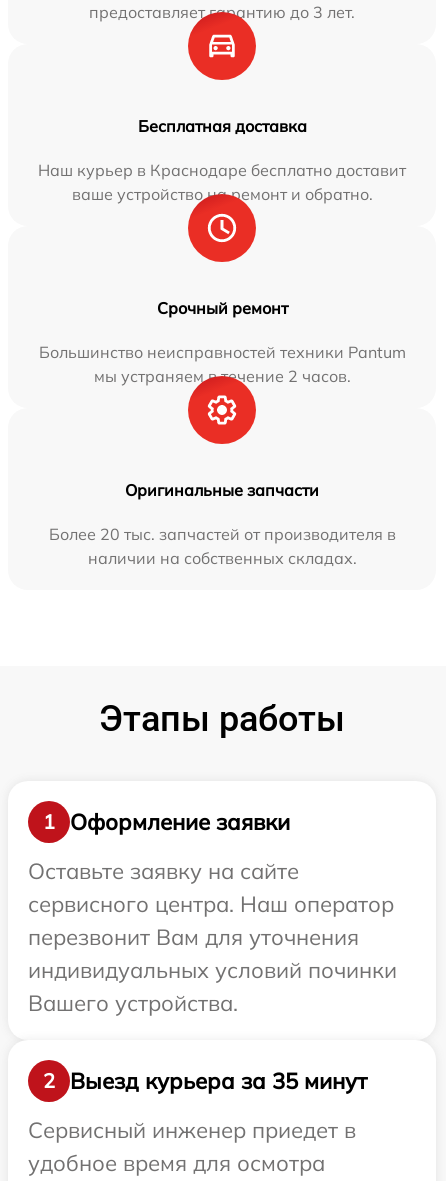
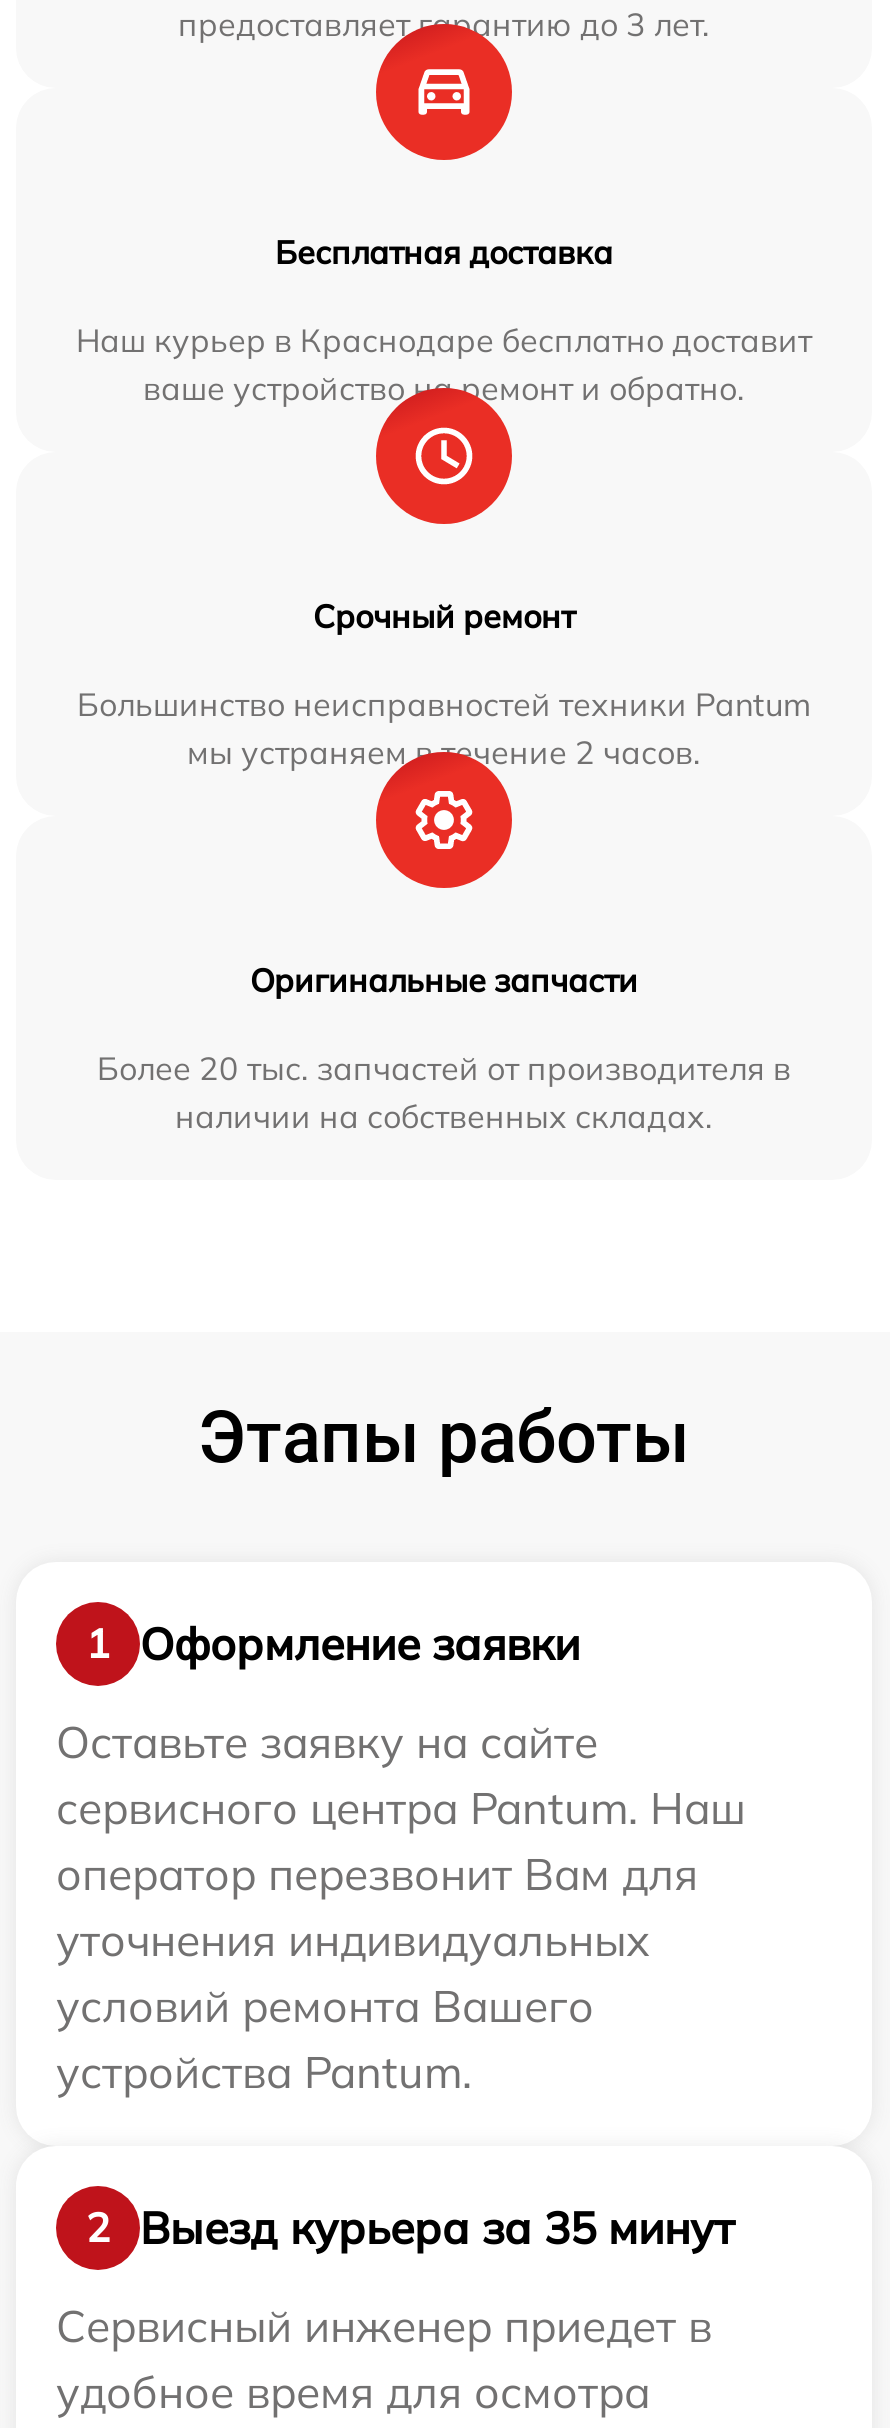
[28,890,397,1017] сервисного центра. Наш оператор | перезвонит Вам для уточнения | индивидуальных условий починки | Вашего устройства. -> [56,1780,746,2100] сервисного центра Pantum. Наш | оператор перезвонит Вам для | уточнения индивидуальных | условий ремонта Вашего | устройства Pantum.

